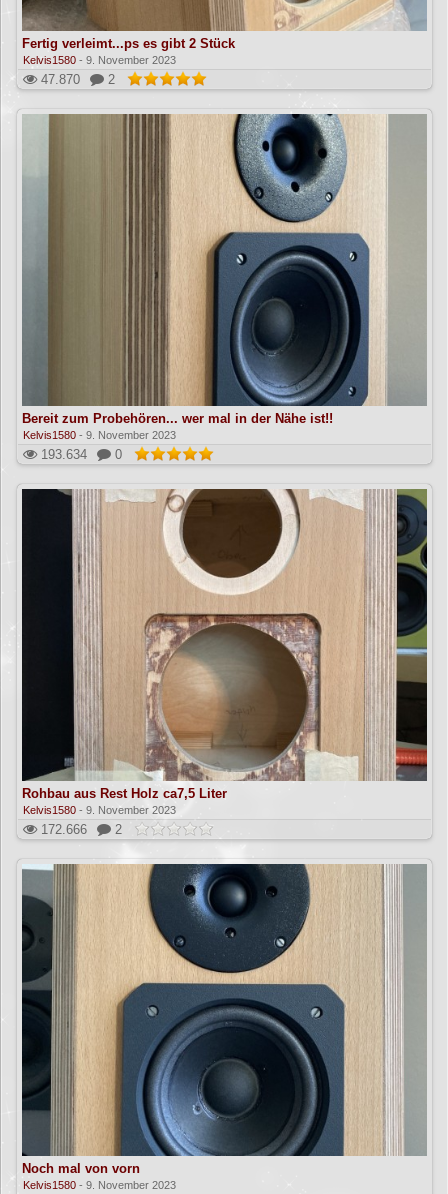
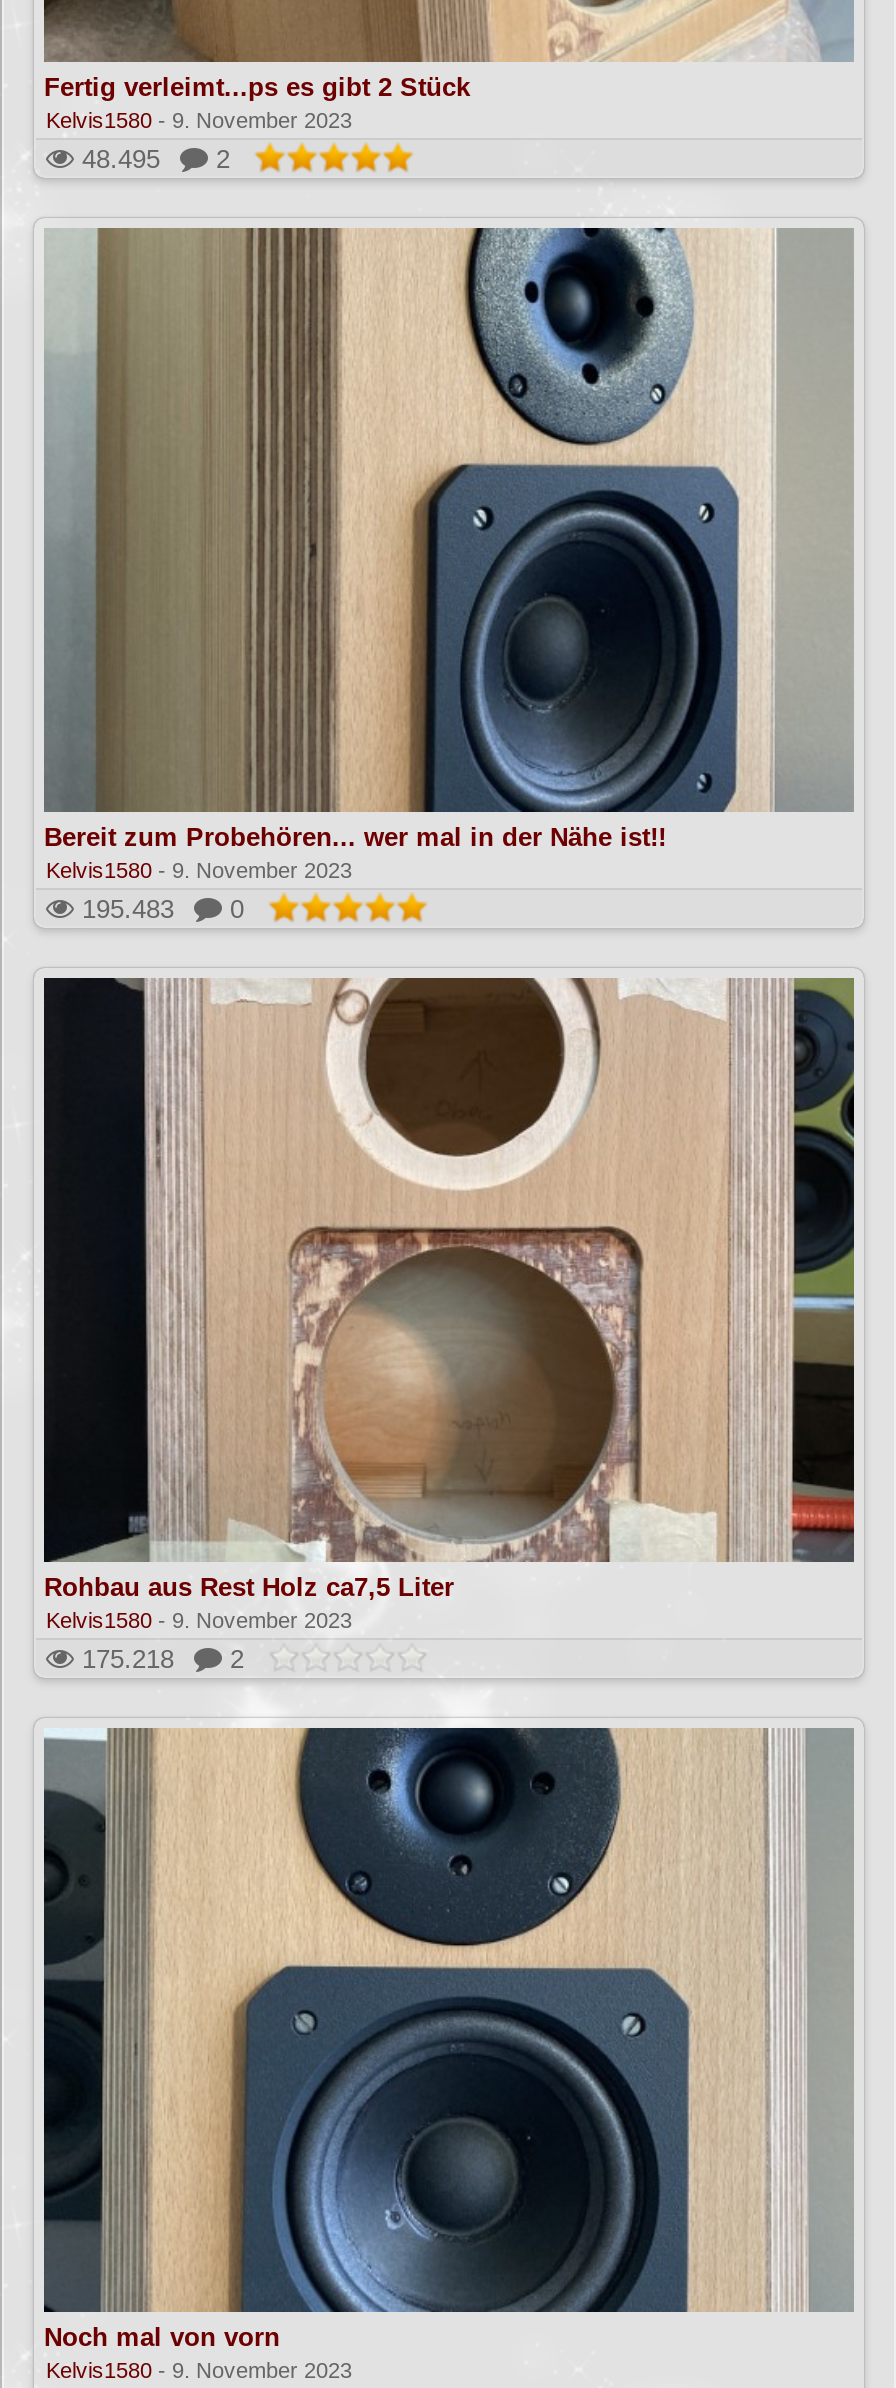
[41,72,115,87] 47.870 2 -> [82,143,230,173] 48.495 2
[41,447,122,462] 193.634 0 -> [82,894,244,924] 195.483 0
[41,822,122,837] 172.666 2 -> [82,1644,244,1674] 175.218 2

